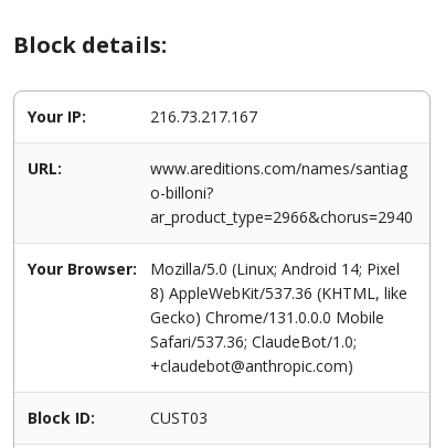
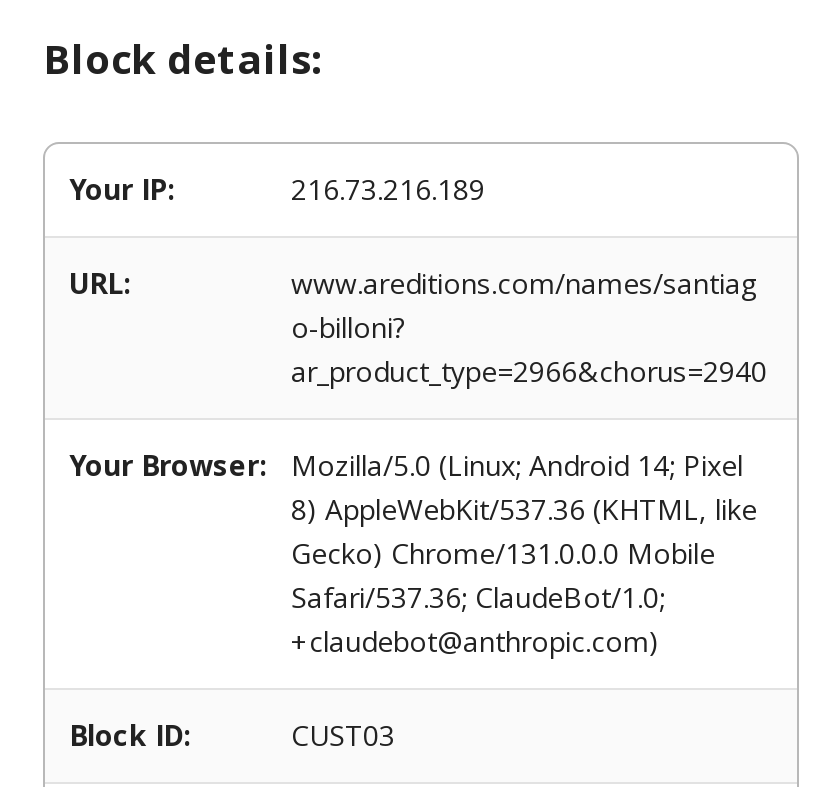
[150,106,257,127] 216.73.217.167 -> [291,170,485,208] 216.73.216.189

